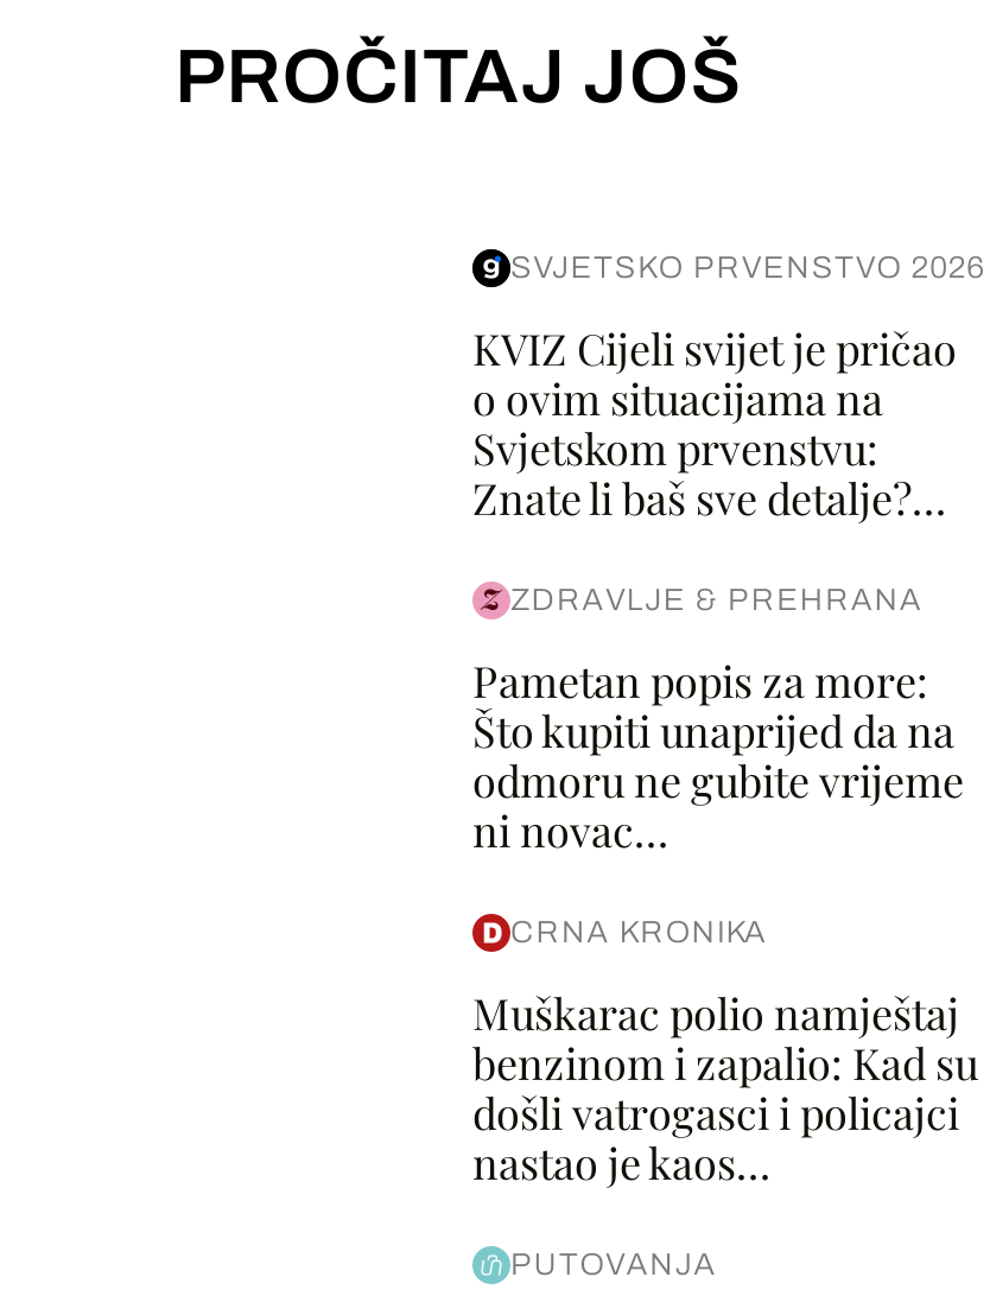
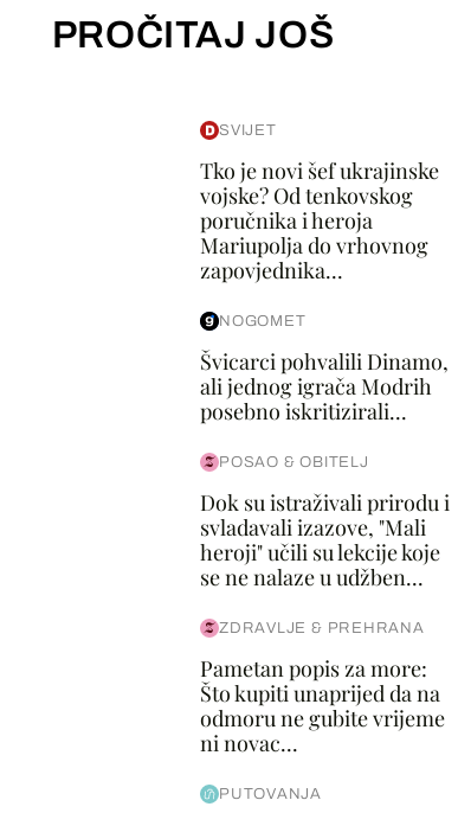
[472,252,985,527] SVJETSKO PRVENSTVO 2026 | KVIZ Cijeli svijet je pričao | o ovim situacijama na | Svjetskom prvenstvu: | Znate li baš sve detalje?... -> [200,122,450,591] SVIJET | Tko je novi šef ukrajinske | vojske? Od tenkovskog | poručnika i heroja | Mariupolja do vrhovnog | zapovjednika... | NOGOMET | Švicarci pohvalili Dinamo, | ali jednog igrača Modrih | posebno iskritizirali... | POSAO & OBITELJ | Dok su istraživali prirodu i | svladavali izazove, "Mali | heroji" učili su lekcije koje | se ne nalaze u udžben...
moved [472,584,964,859] -> [200,620,445,757]: ZDRAVLJE & PREHRANA | Pametan popis za more: | Što kupiti unaprijed da na | odmoru ne gubite vrijeme | ni novac...
[472,916,978,1192] CRNA KRONIKA | Muškarac polio namještaj | benzinom i zapalio: Kad su | došli vatrogasci i policajci | nastao je kaos... -> none

